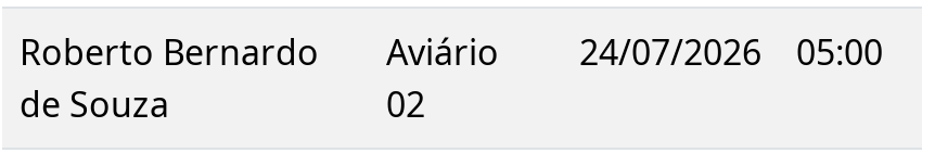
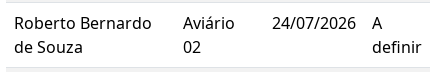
[796,28,883,76] 05:00 -> [372,12,422,58] A | definir

